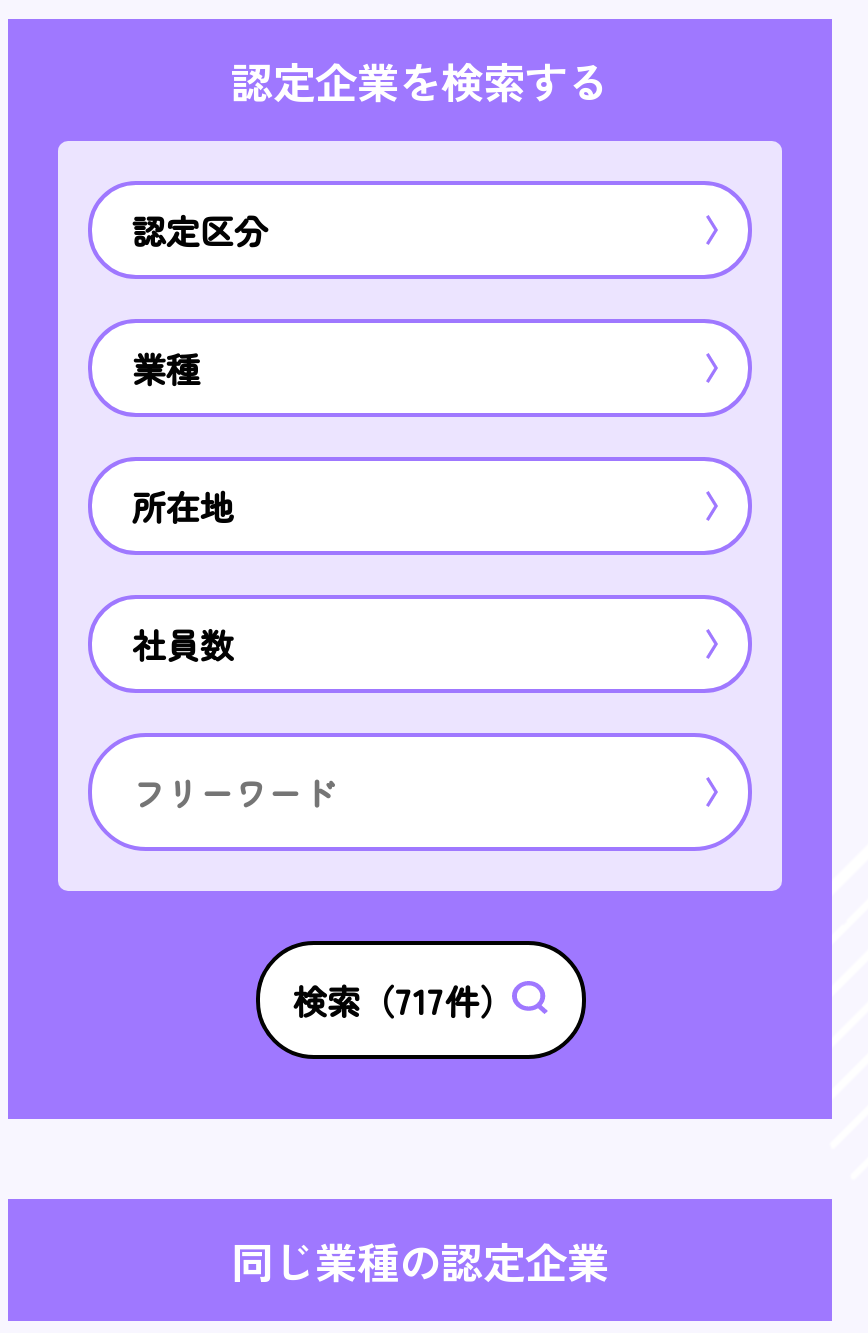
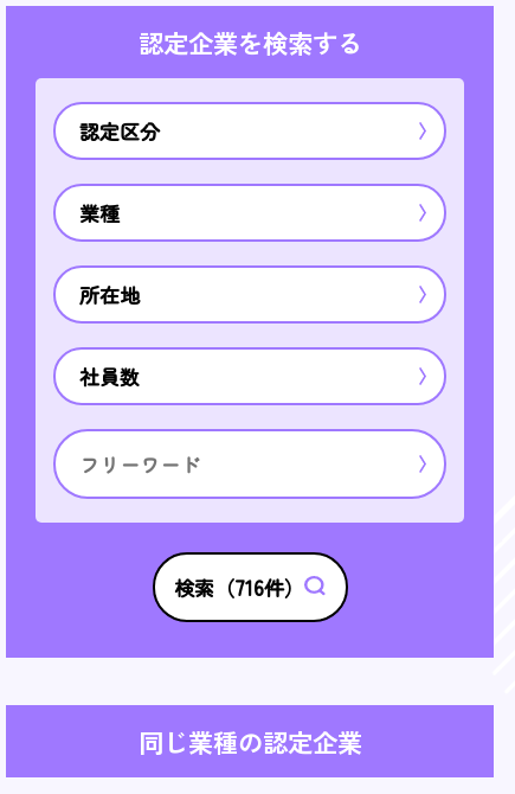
[293,976,513,1026] 検索（717件） -> [175,573,305,602] 検索（716件）

